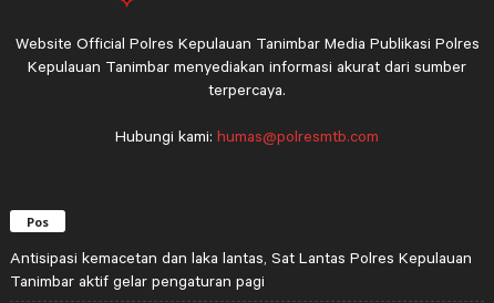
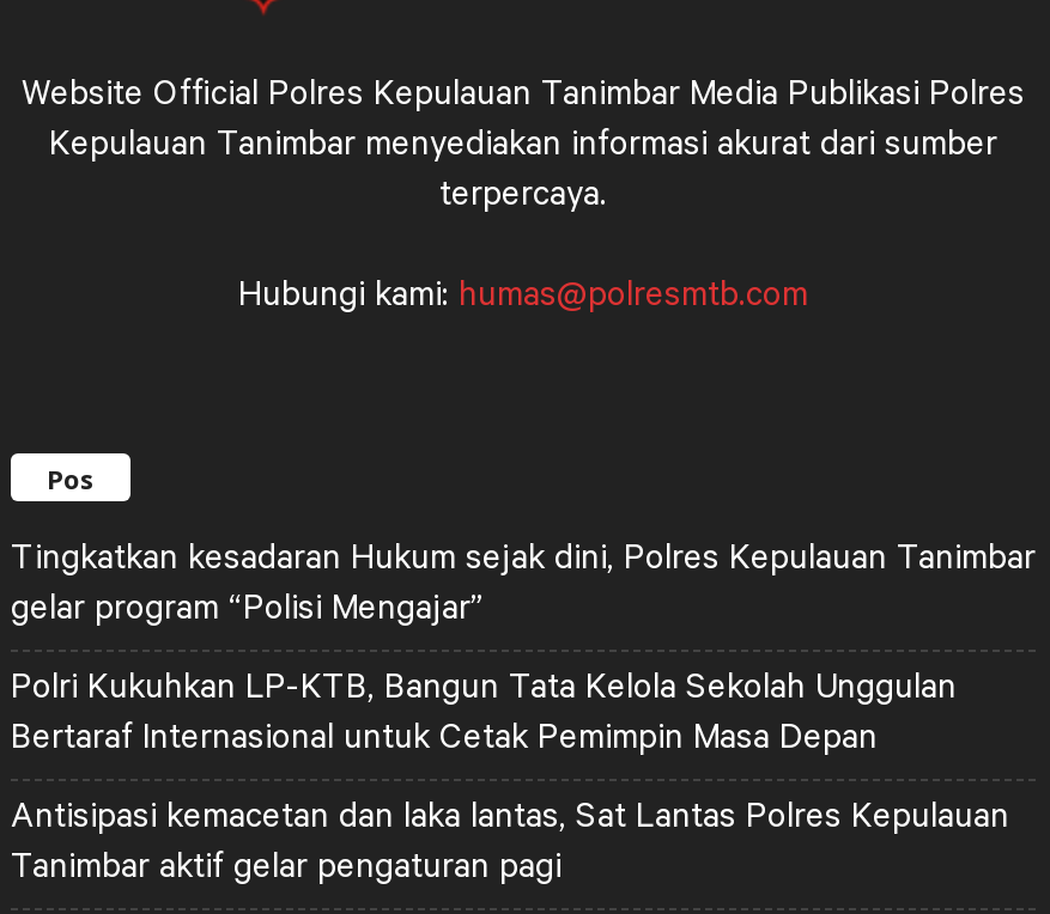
none -> [11,537,1036,755] Tingkatkan kesadaran Hukum sejak dini, Polres Kepulauan Tanimbar | gelar program “Polisi Mengajar” | Polri Kukuhkan LP-KTB, Bangun Tata Kelola Sekolah Unggulan | Bertaraf Internasional untuk Cetak Pemimpin Masa Depan

